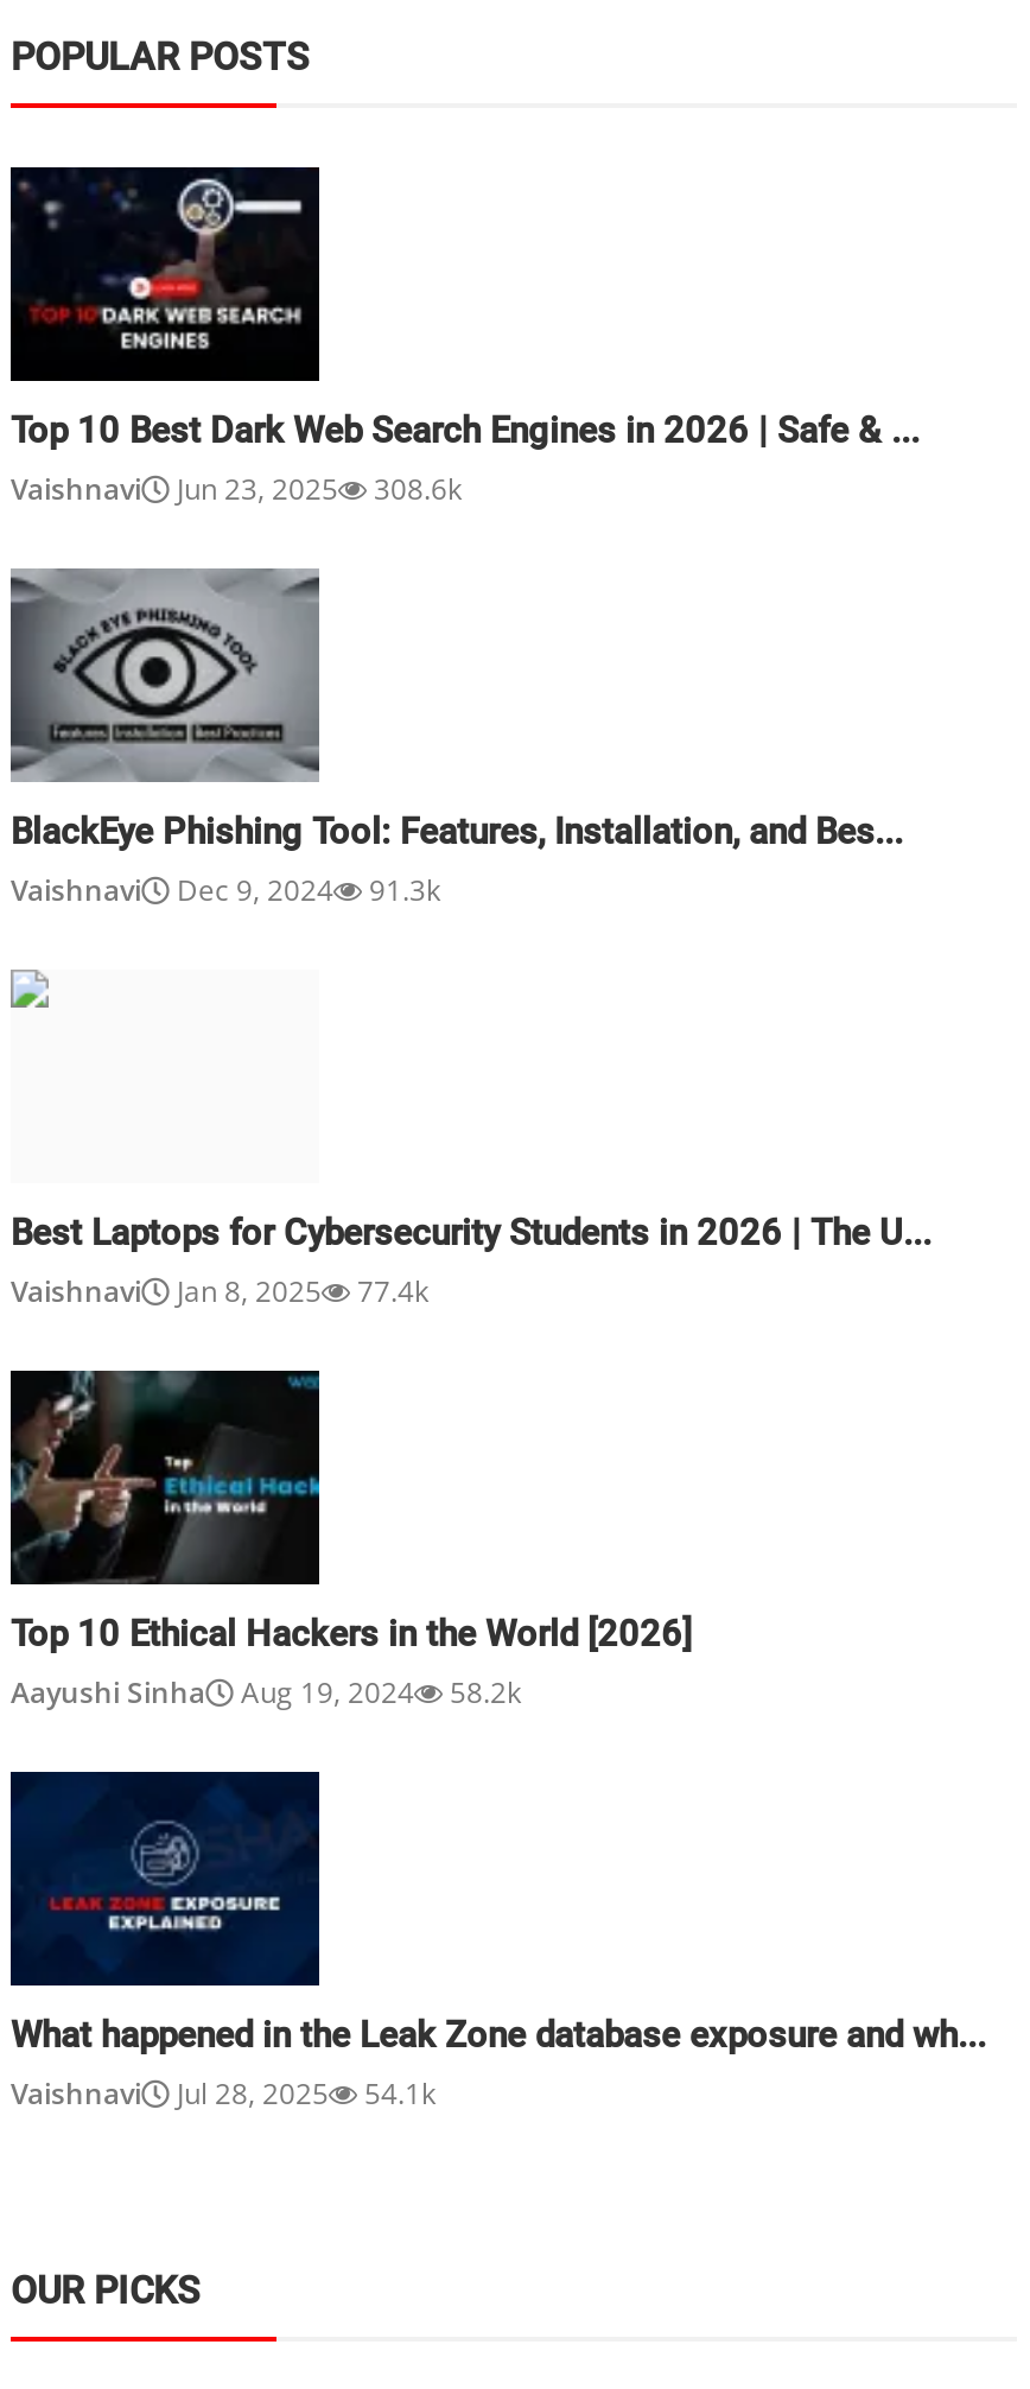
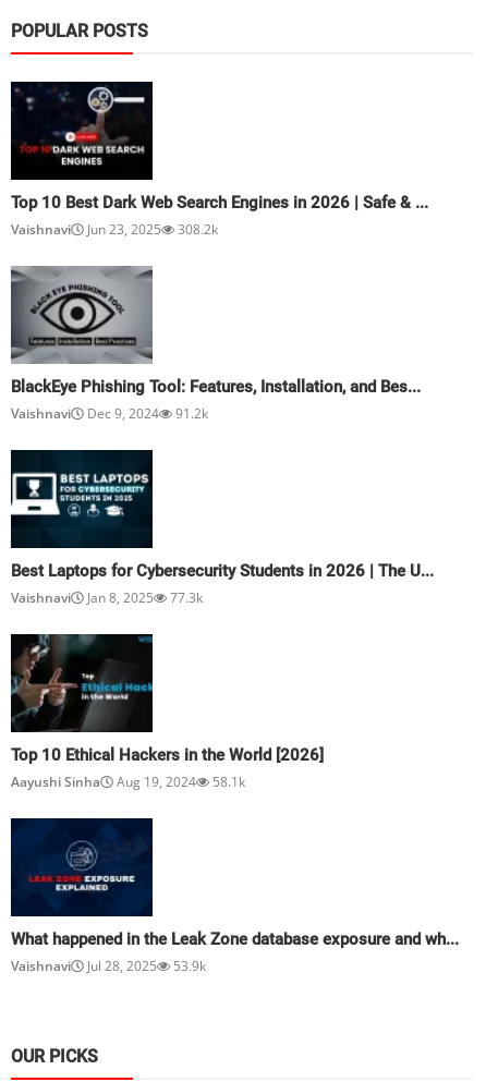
[11,468,462,508] Vaishnavi Jun 23, 2025 308.6k -> [11,220,218,238] Vaishnavi Jun 23, 2025 308.2k
[11,869,440,909] Vaishnavi Dec 9, 2024 91.3k -> [11,404,208,422] Vaishnavi Dec 9, 2024 91.2k
none -> [10,449,154,549] [image]
[11,1270,428,1310] Vaishnavi Jan 8, 2025 77.4k -> [11,588,203,606] Vaishnavi Jan 8, 2025 77.3k
[11,1671,521,1712] Aayushi Sinha Aug 19, 2024 58.2k -> [11,772,245,791] Aayushi Sinha Aug 19, 2024 58.1k
[11,2072,435,2113] Vaishnavi Jul 28, 2025 54.1k -> [11,956,206,975] Vaishnavi Jul 28, 2025 53.9k

